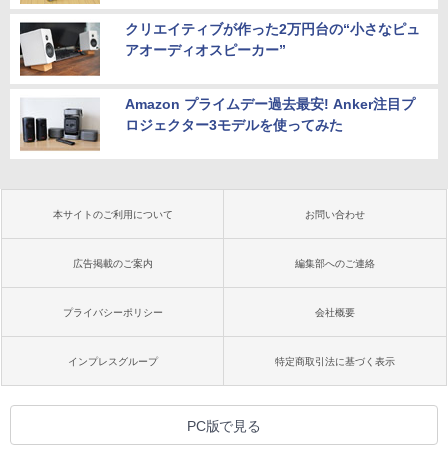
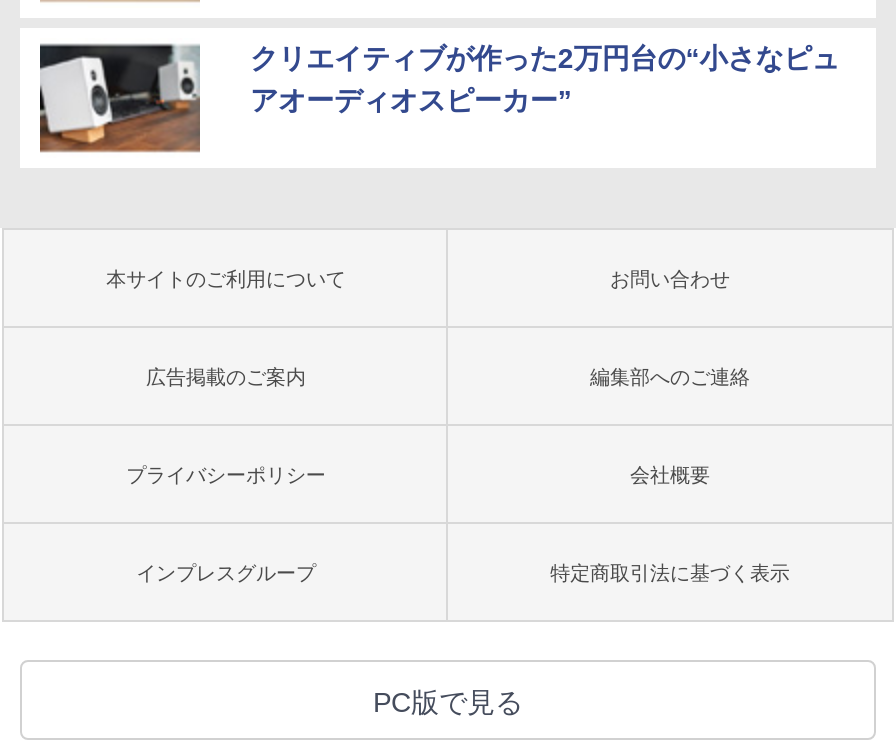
[21,96,415,151] [image] | Amazon プライムデー過去最安! Anker注目プ | ロジェクター3モデルを使ってみた -> none

